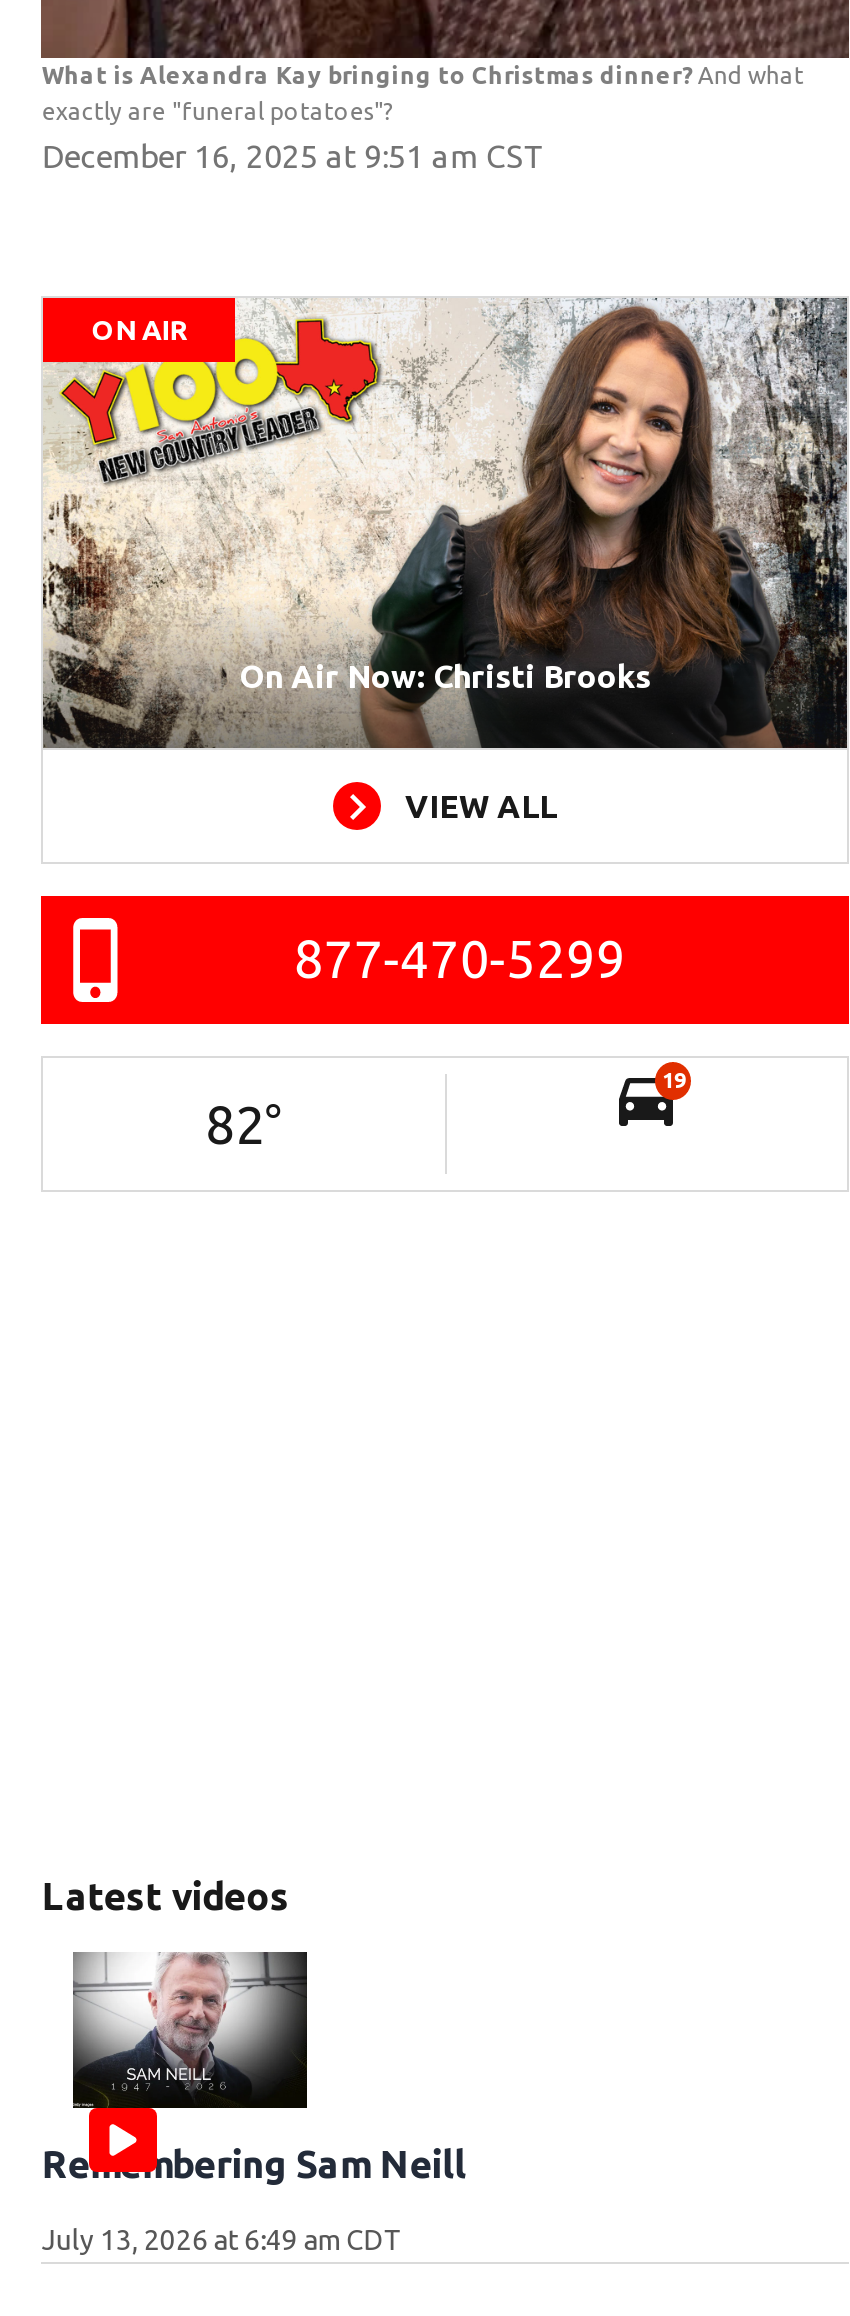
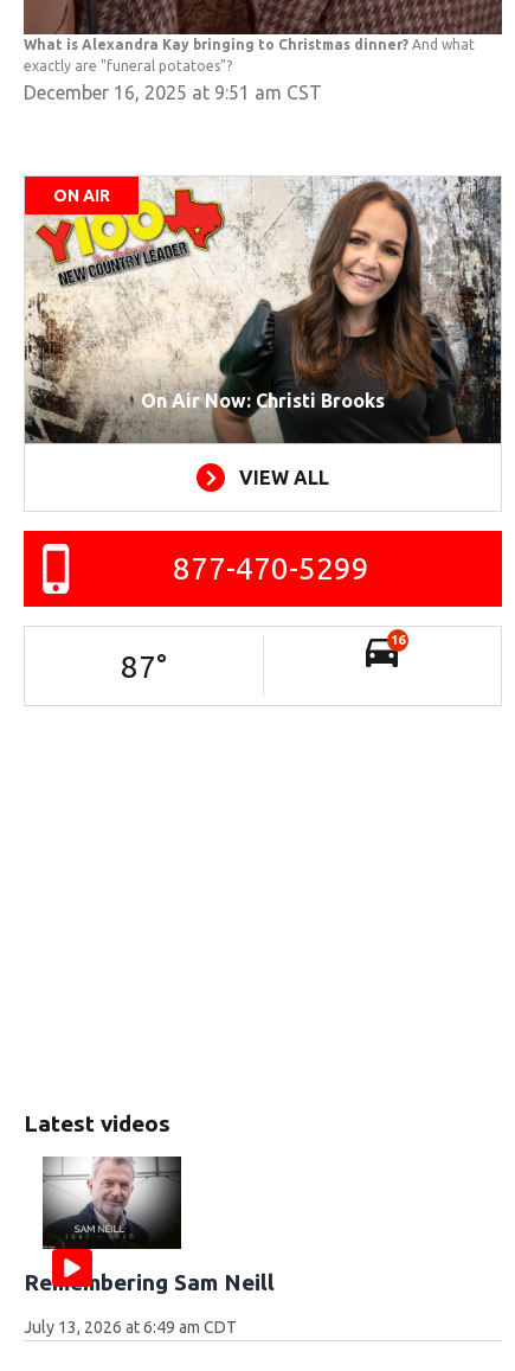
[662,1069,686,1093] 19 -> [391,633,405,647] 16
[205,1096,283,1154] 82° -> [121,649,167,683] 87°

